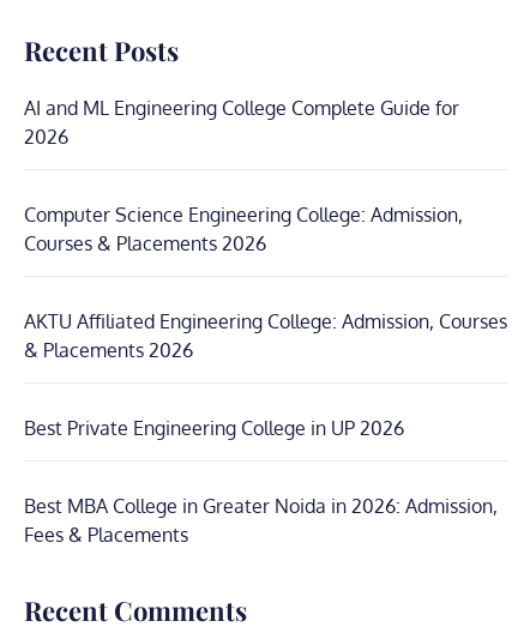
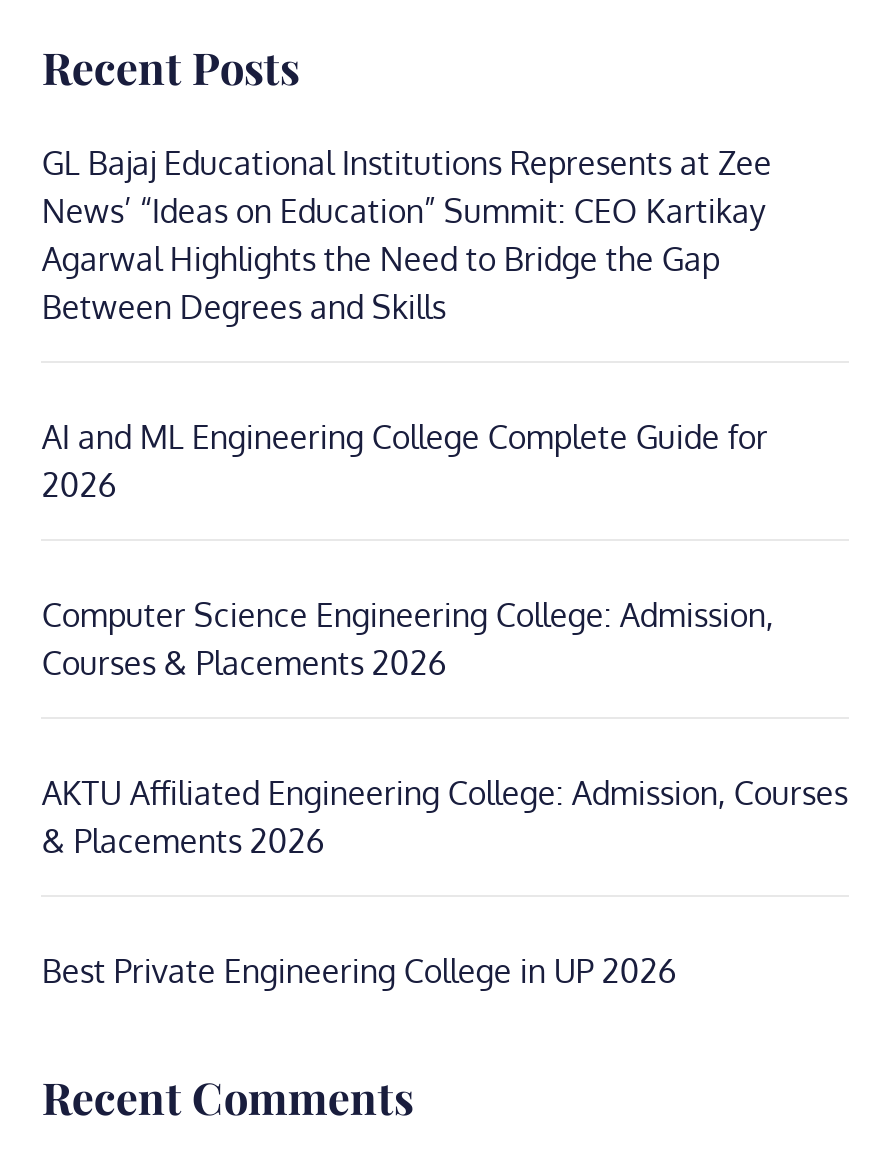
none -> [42,144,772,328] GL Bajaj Educational Institutions Represents at Zee | News’ “Ideas on Education” Summit: CEO Kartikay | Agarwal Highlights the Need to Bridge the Gap | Between Degrees and Skills
moved [24,96,508,440] -> [42,418,848,992]: AI and ML Engineering College Complete Guide for | 2026 | Computer Science Engineering College: Admission, | Courses & Placements 2026 | AKTU Affiliated Engineering College: Admission, Courses | & Placements 2026 | Best Private Engineering College in UP 2026
[24,494,498,547] Best MBA College in Greater Noida in 2026: Admission, | Fees & Placements -> none

